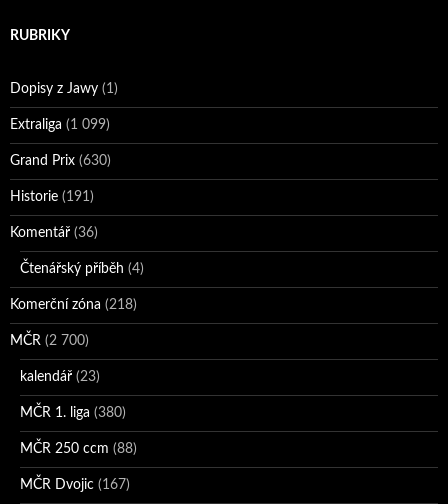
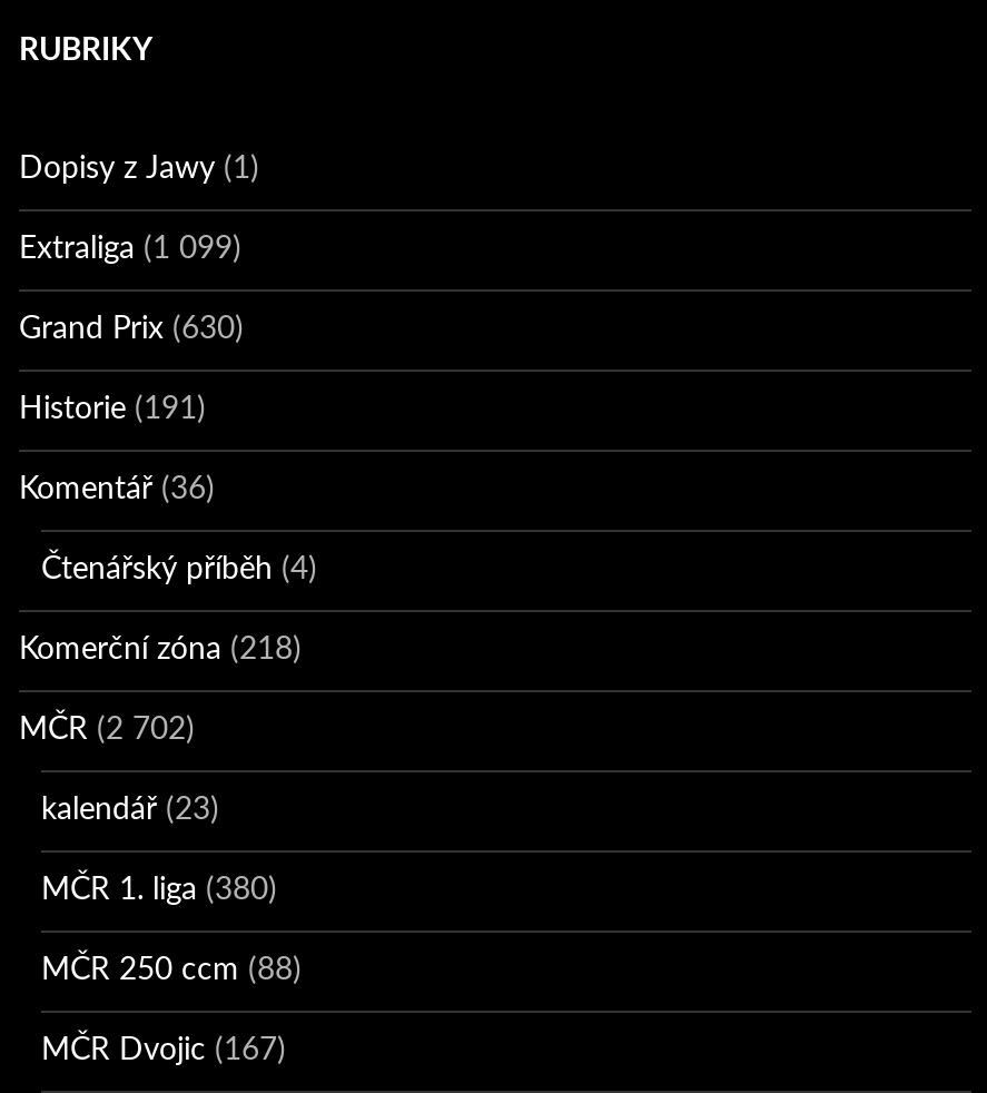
[10,334,89,348] MČR (2 700) -> [19,715,195,747] MČR (2 702)

